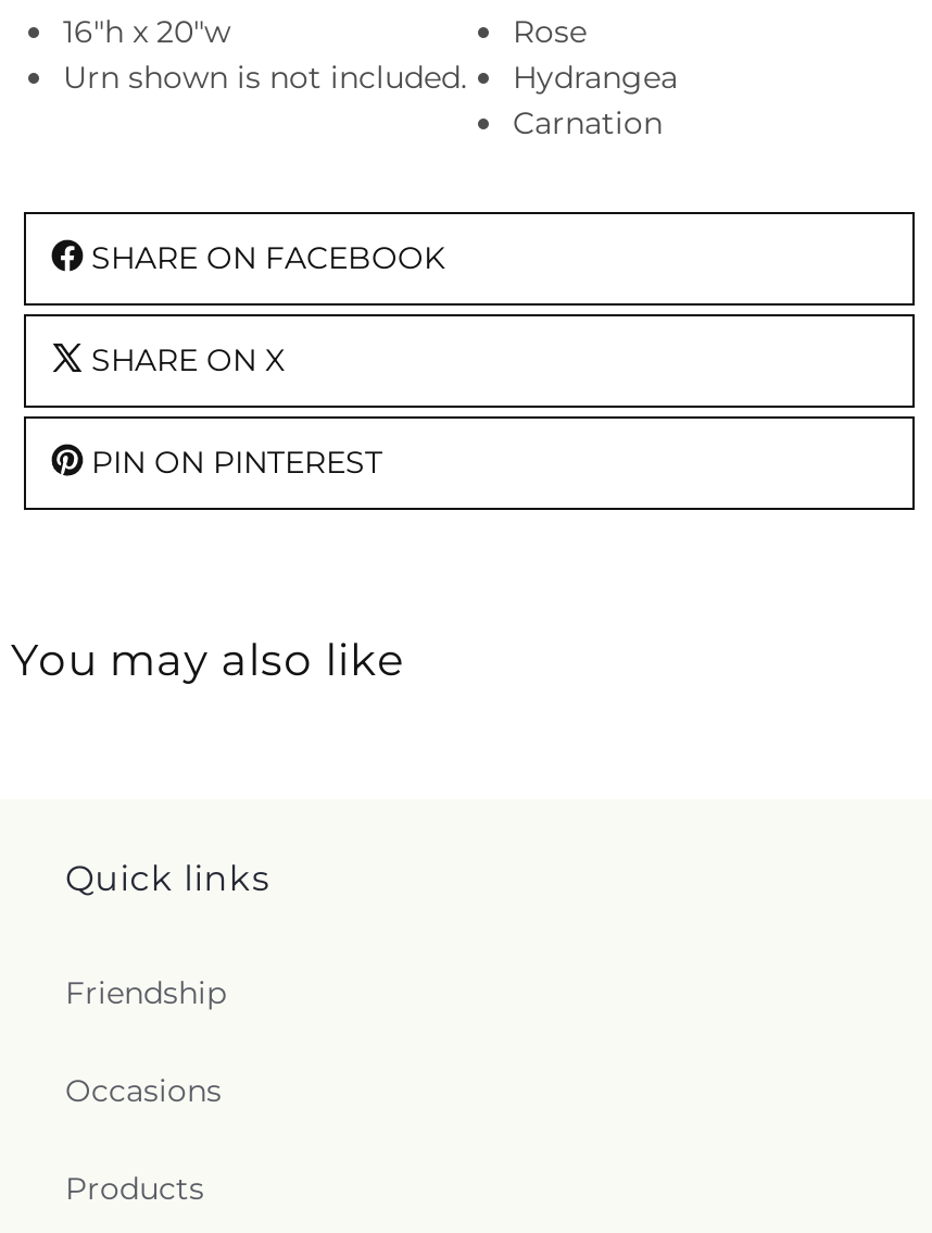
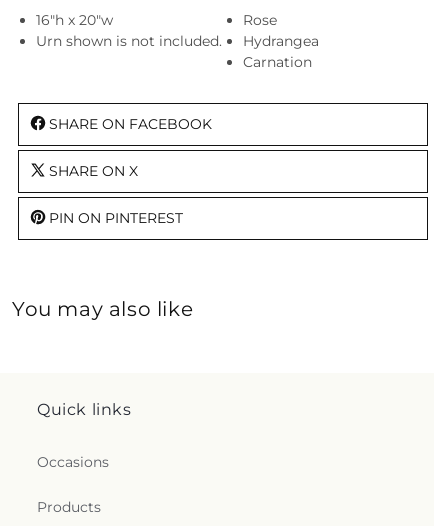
[65,973,226,1012] Friendship -> none

